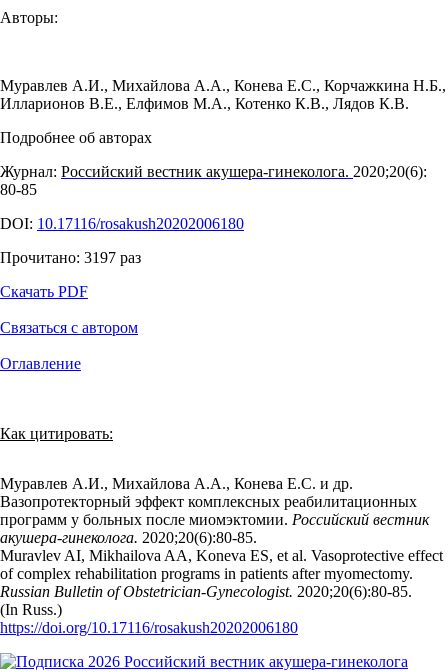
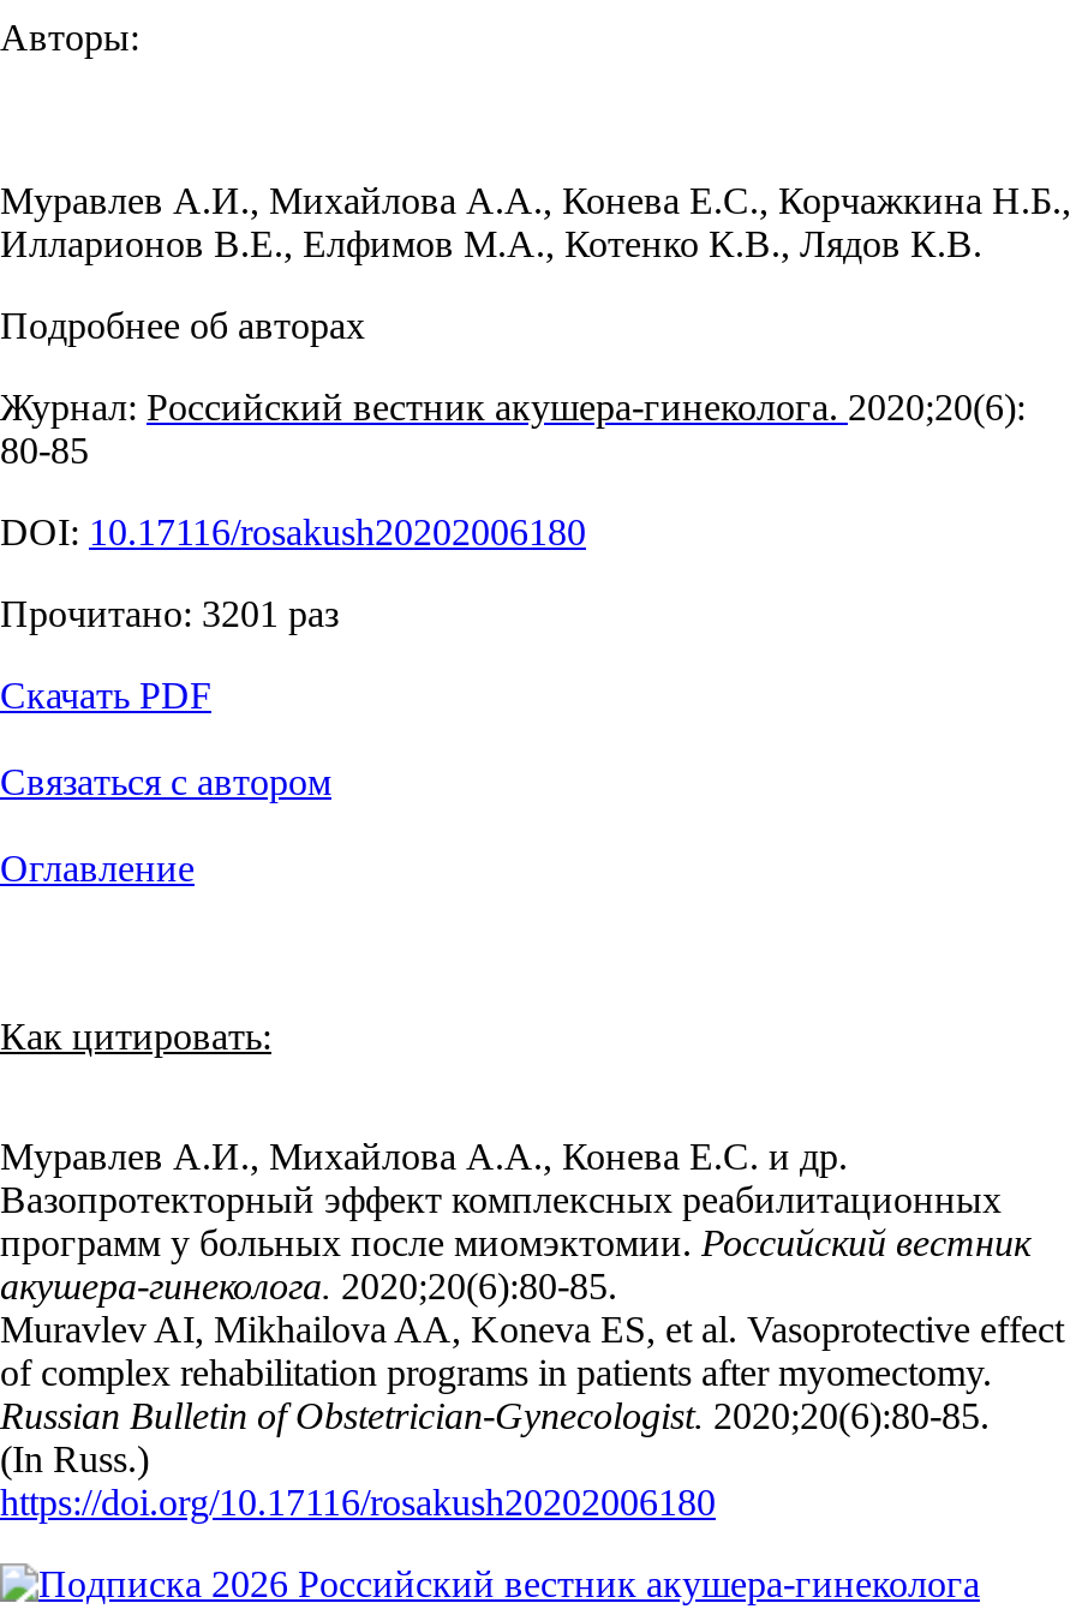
[0,249,141,266] Прочитано: 3197 раз -> [0,593,339,634] Прочитано: 3201 раз

